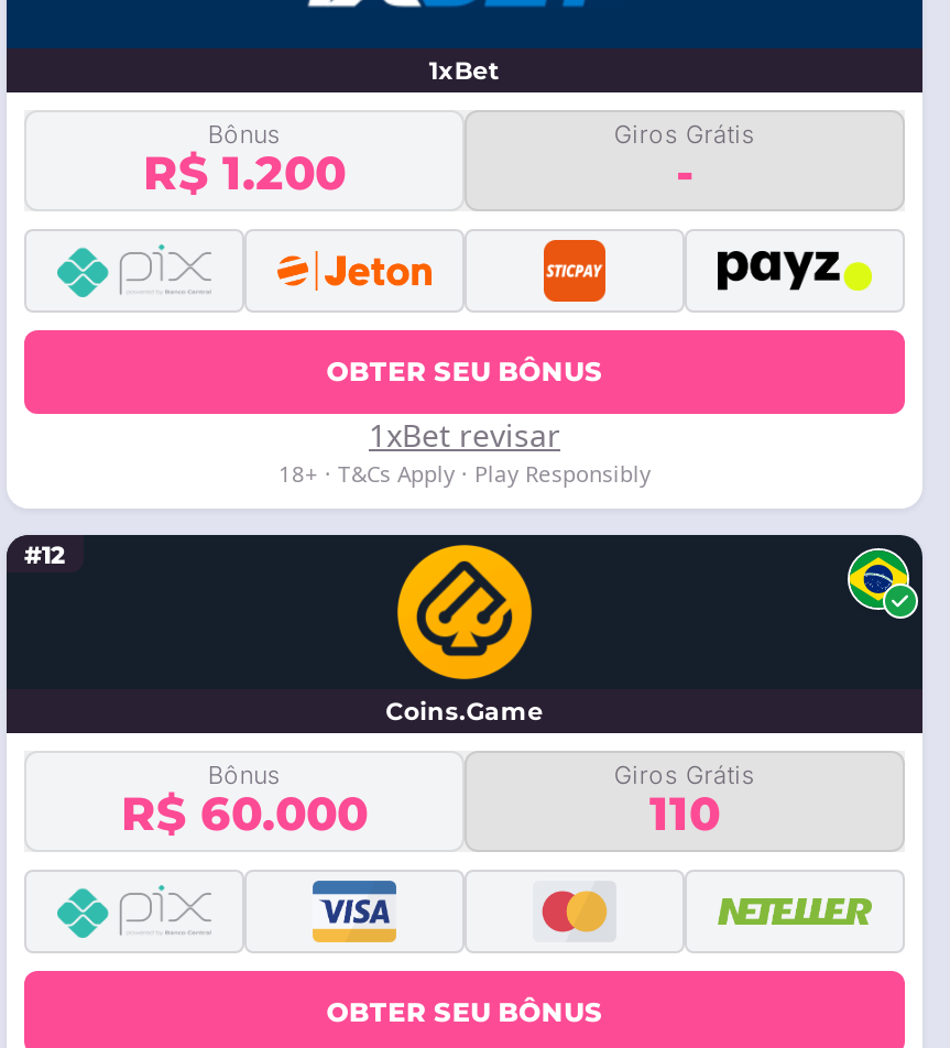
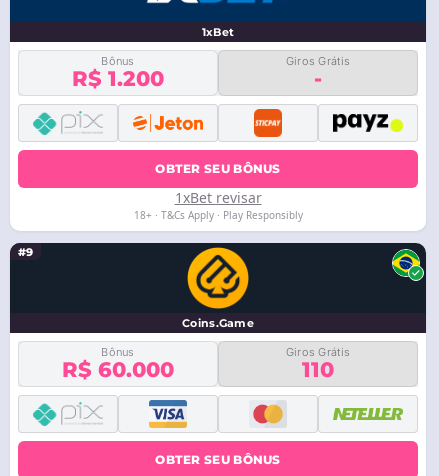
[24,539,66,570] #12 -> [18,245,33,259] #9

